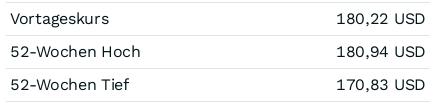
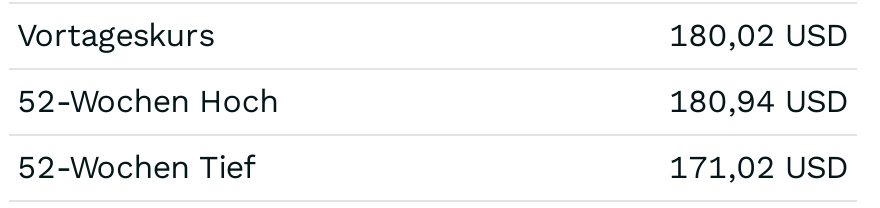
[336,9,426,28] 180,22 USD -> [669,16,849,54] 180,02 USD
[336,75,426,94] 170,83 USD -> [669,148,849,186] 171,02 USD

